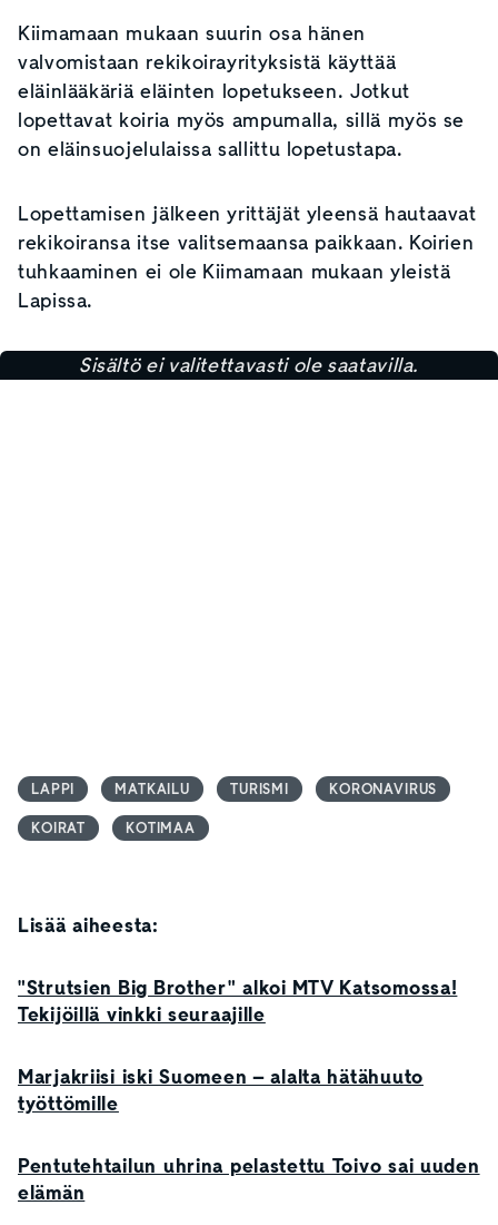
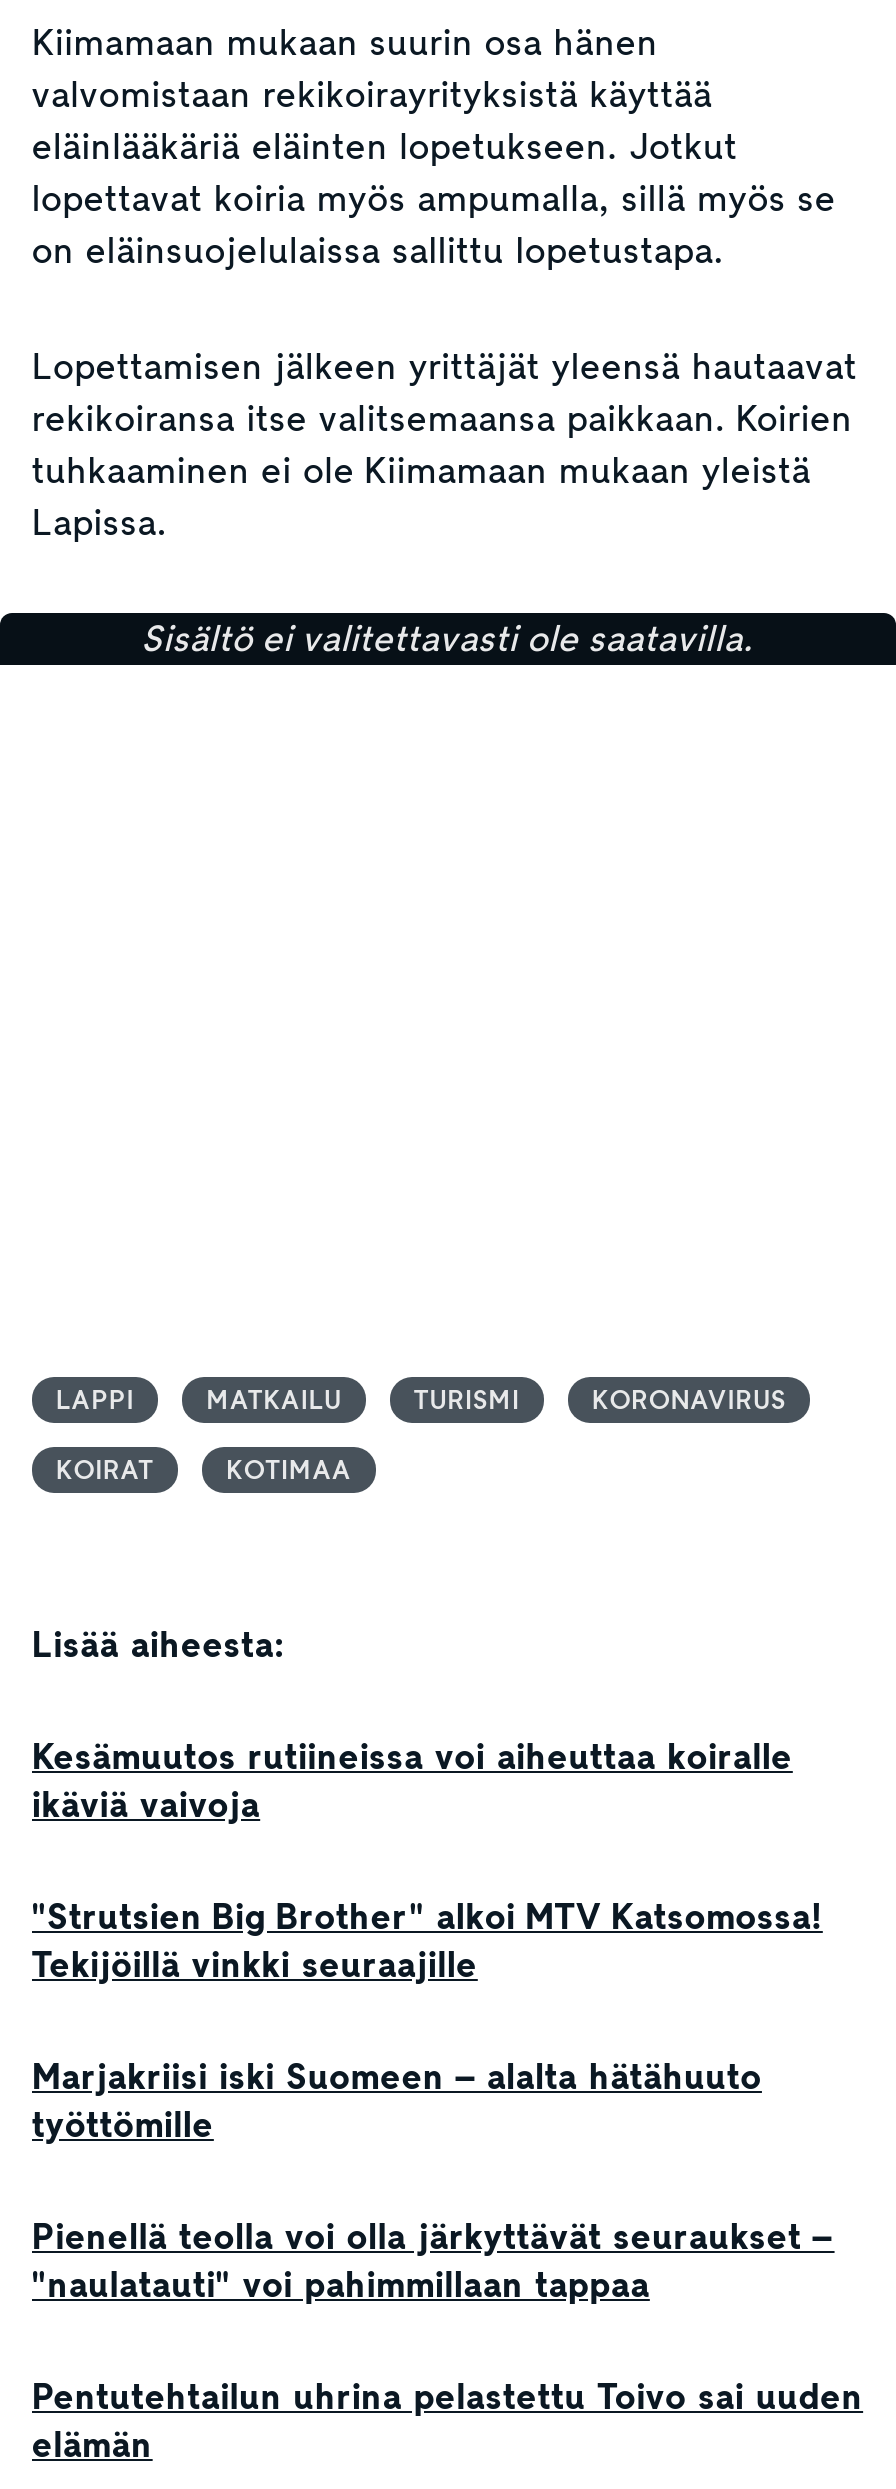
none -> [32,1733,793,1829] Kesämuutos rutiineissa voi aiheuttaa koiralle | ikäviä vaivoja
none -> [32,2213,835,2309] Pienellä teolla voi olla järkyttävät seuraukset – | "naulatauti" voi pahimmillaan tappaa

